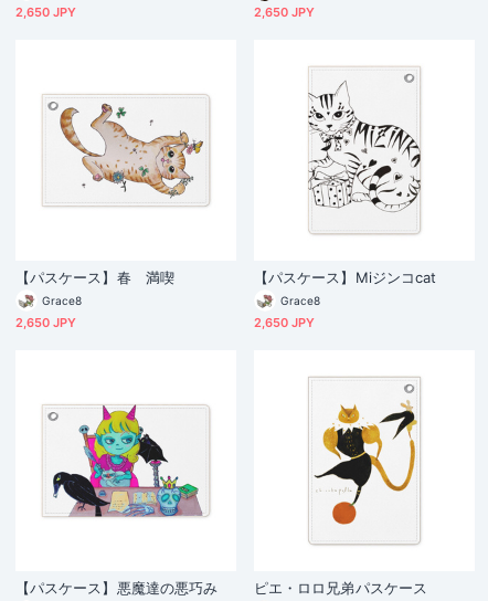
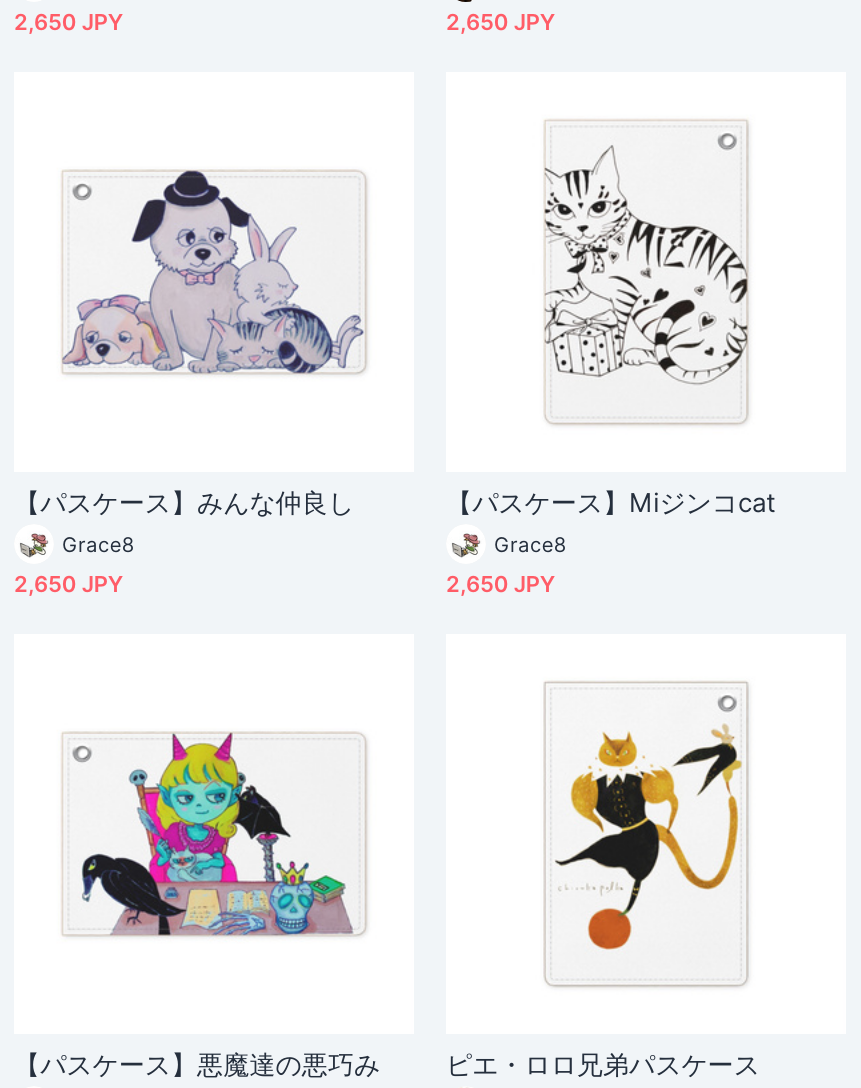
[43,95,208,205] [image] -> [62,170,364,374] [image]
[15,268,174,286] 【パスケース】春 満喫 -> [14,486,354,518] 【パスケース】みんな仲良し

